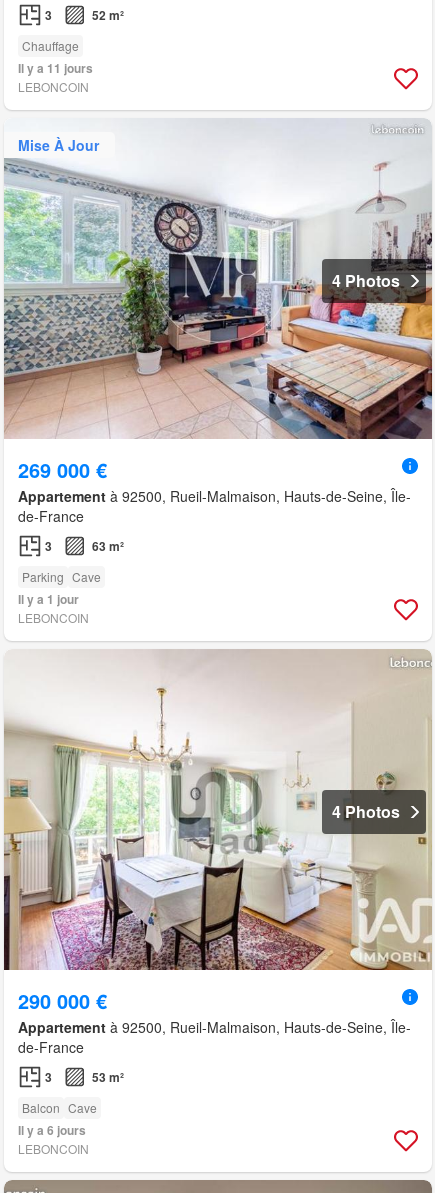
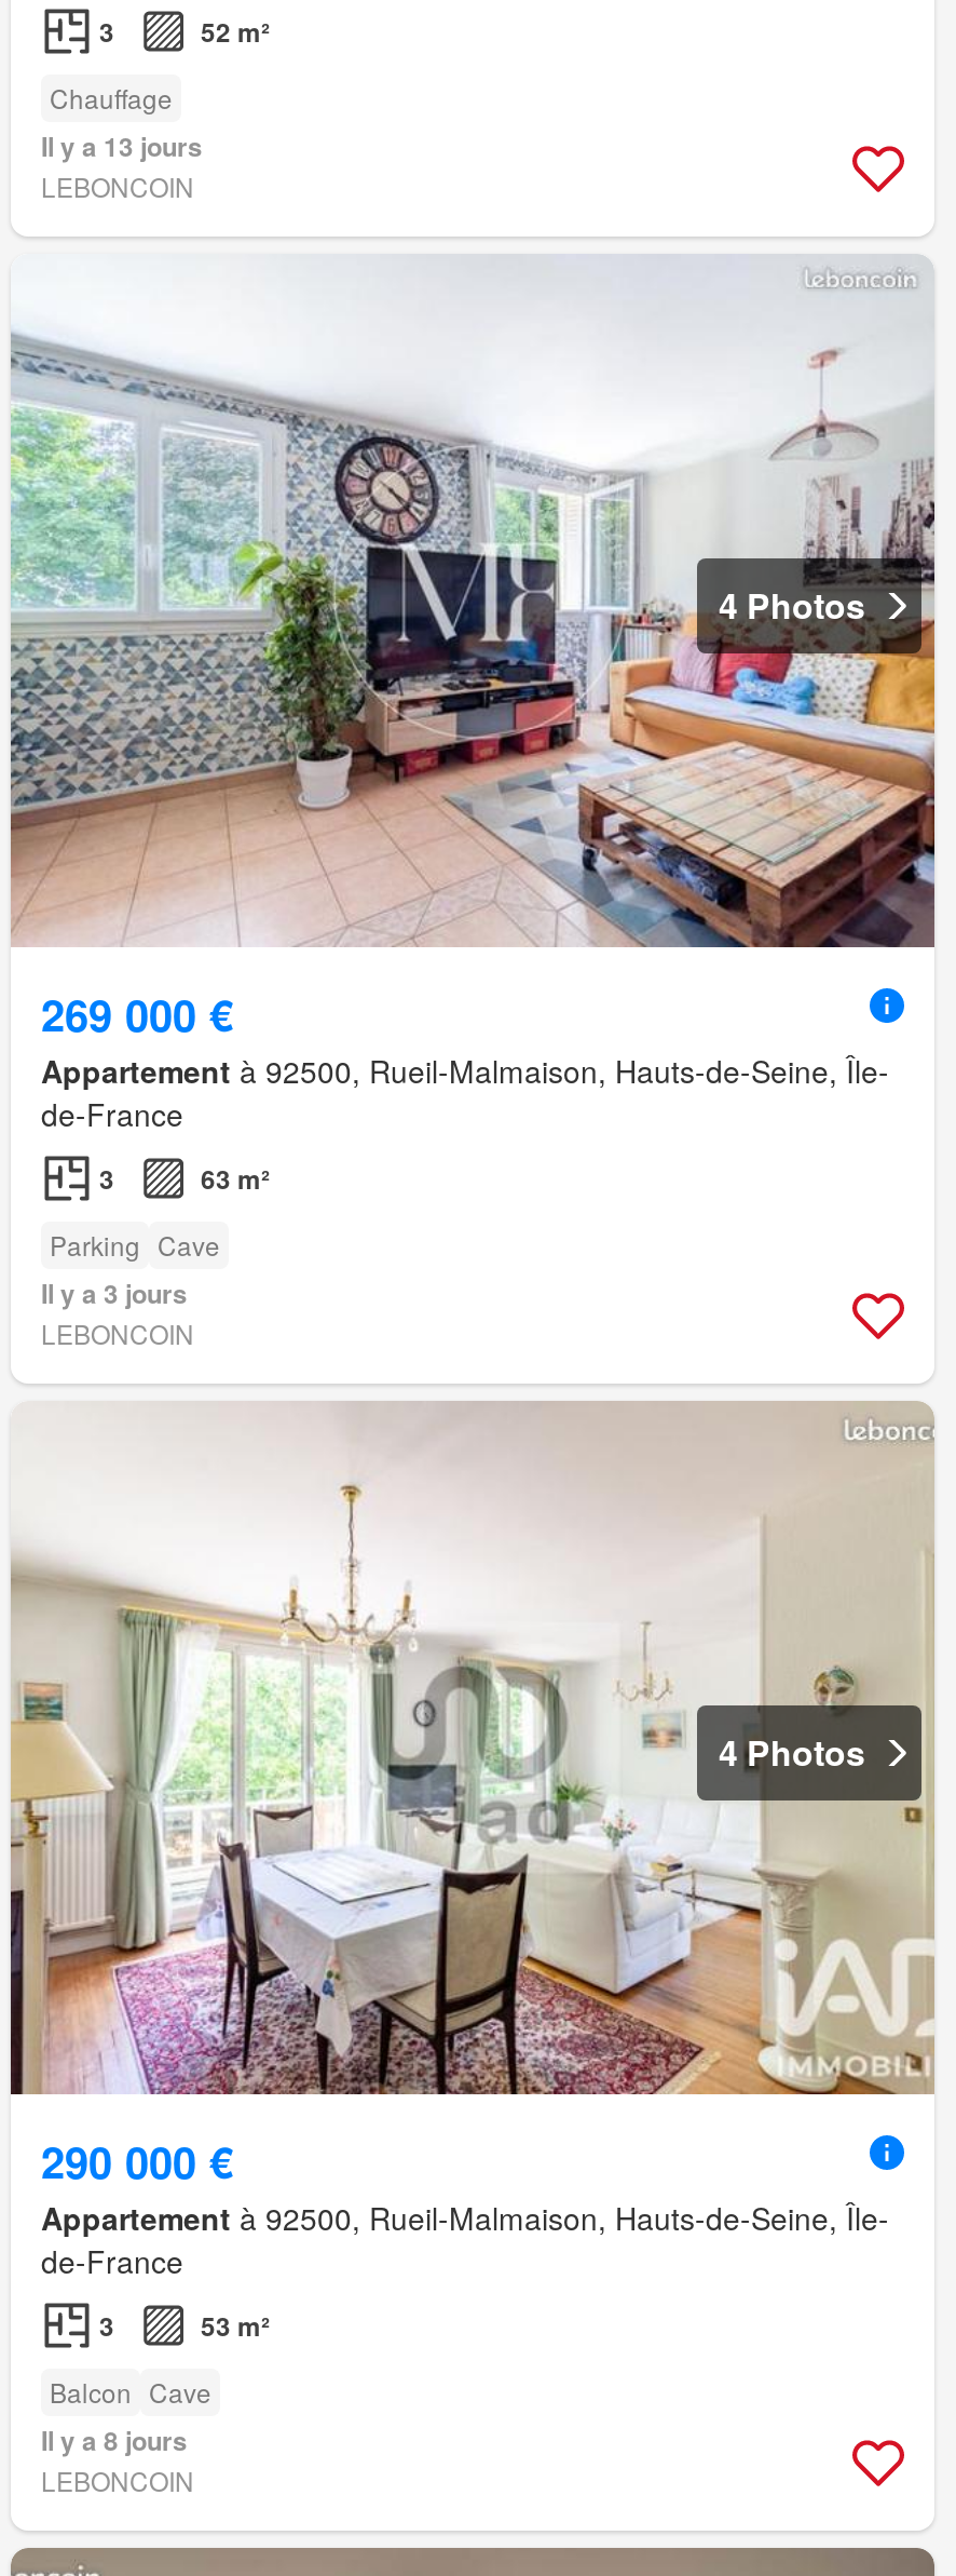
[18,59,93,77] Il y a 11 jours -> [41,127,203,166] Il y a 13 jours
[18,135,99,155] Mise À Jour -> none
[18,590,79,608] Il y a 1 jour -> [41,1274,188,1313] Il y a 3 jours
[18,1121,86,1139] Il y a 6 jours -> [41,2421,188,2460] Il y a 8 jours

